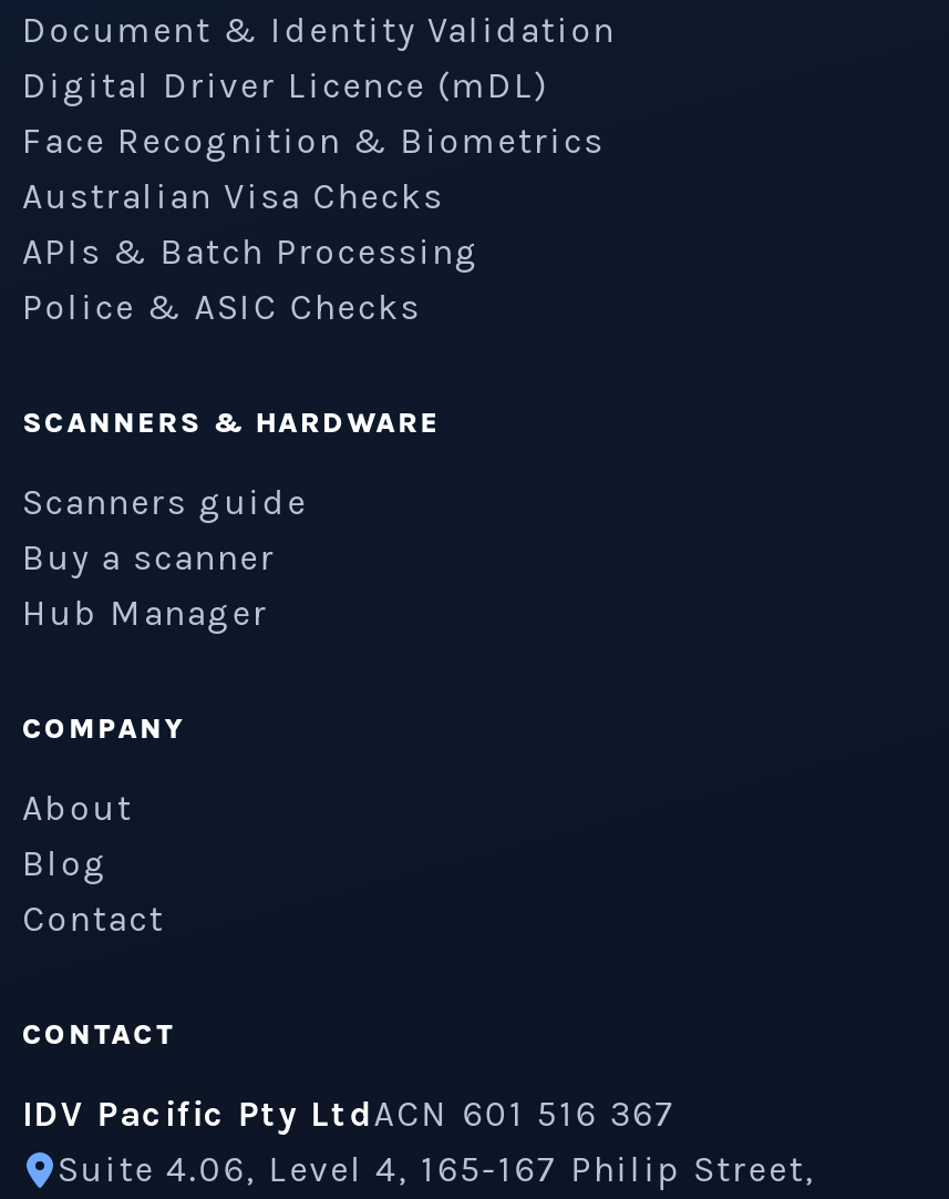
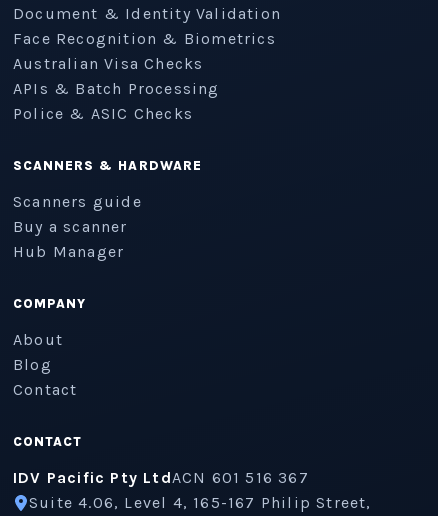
[22,65,548,107] Digital Driver Licence (mDL) -> none

